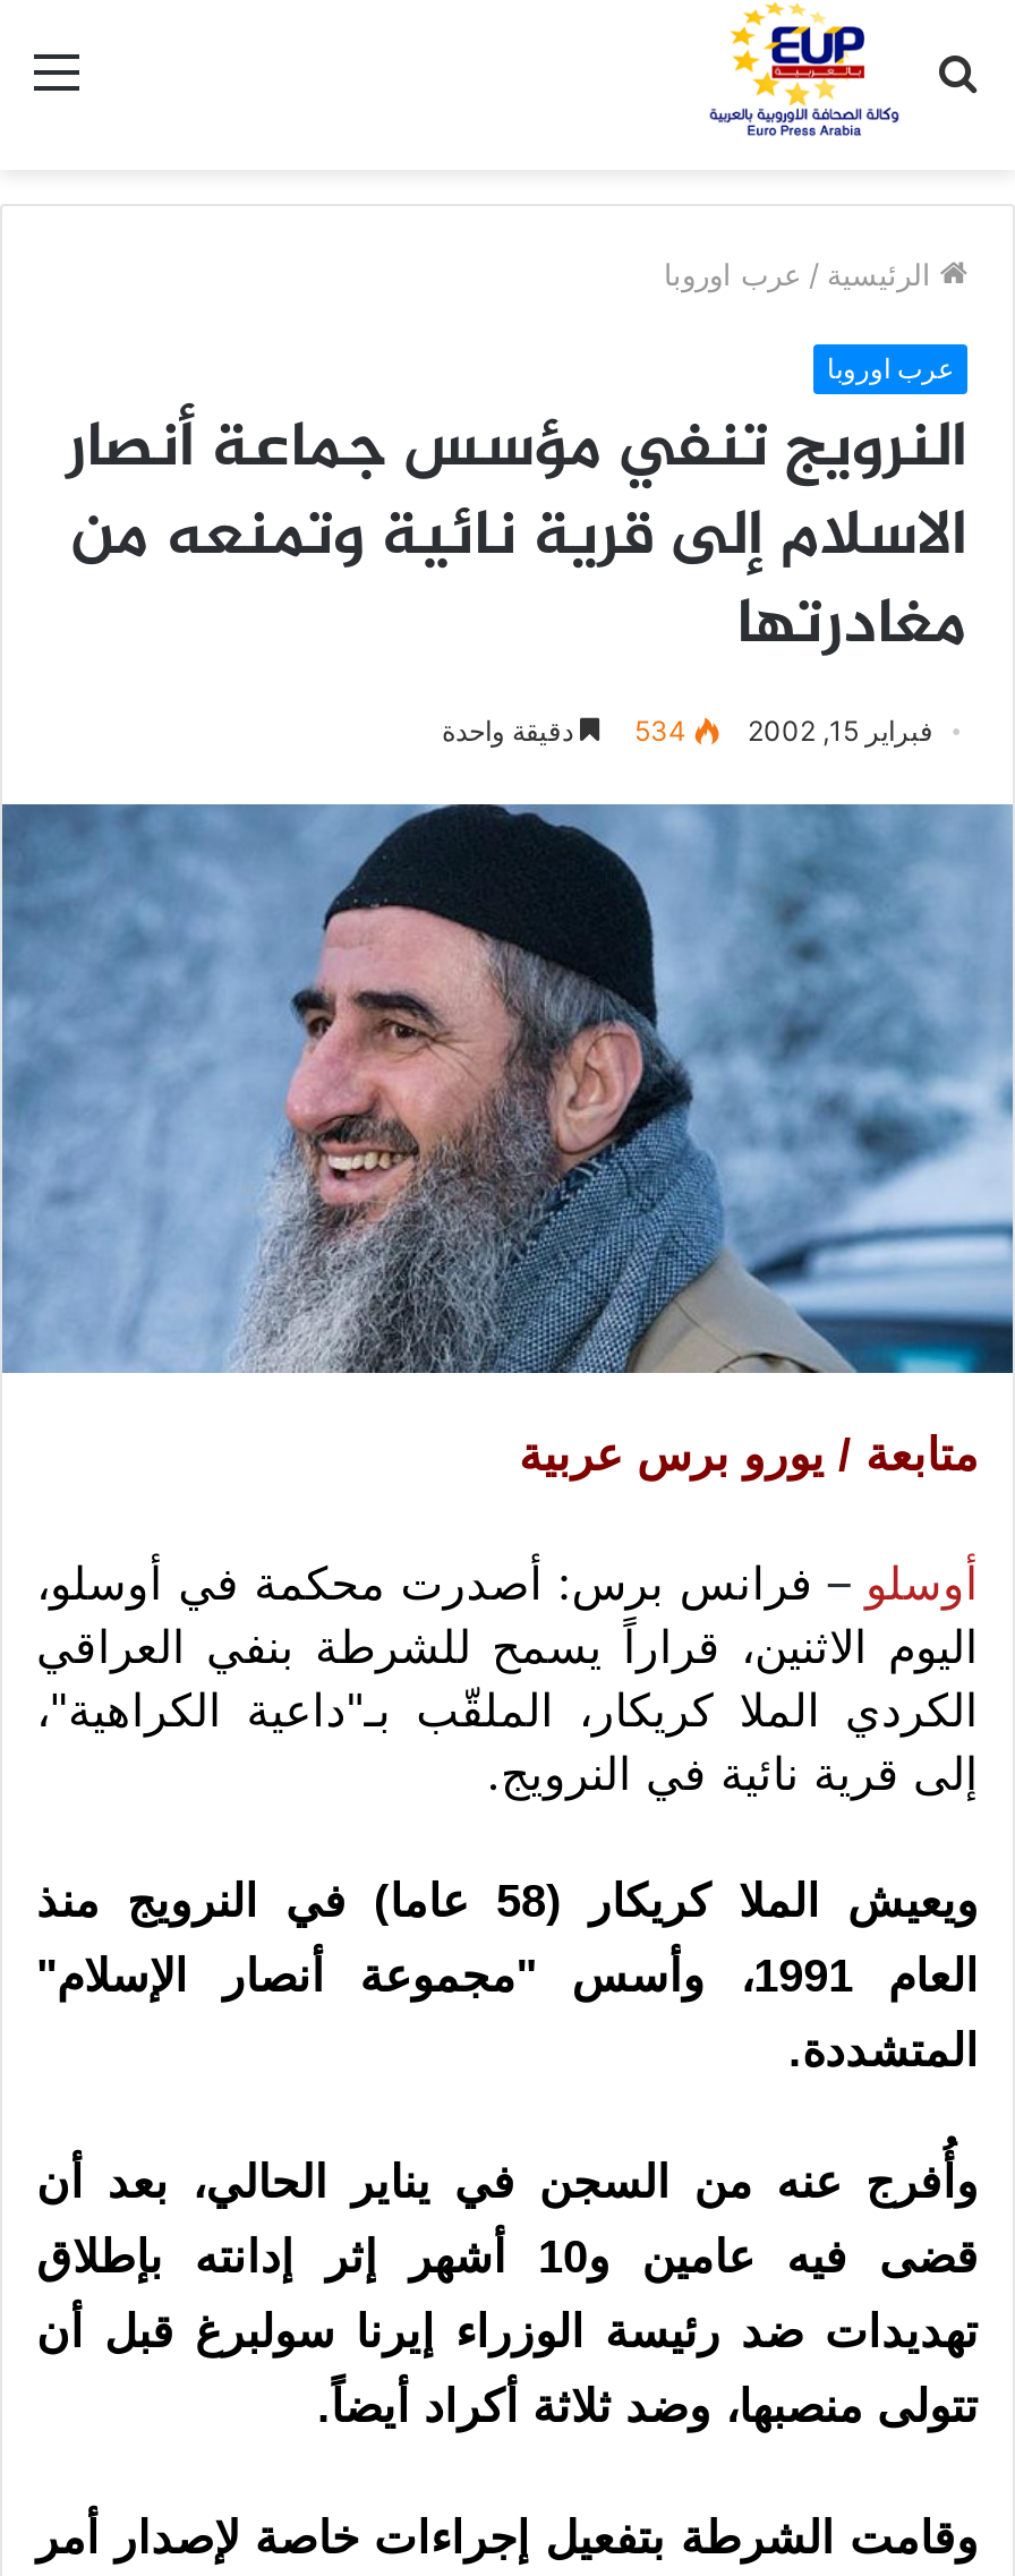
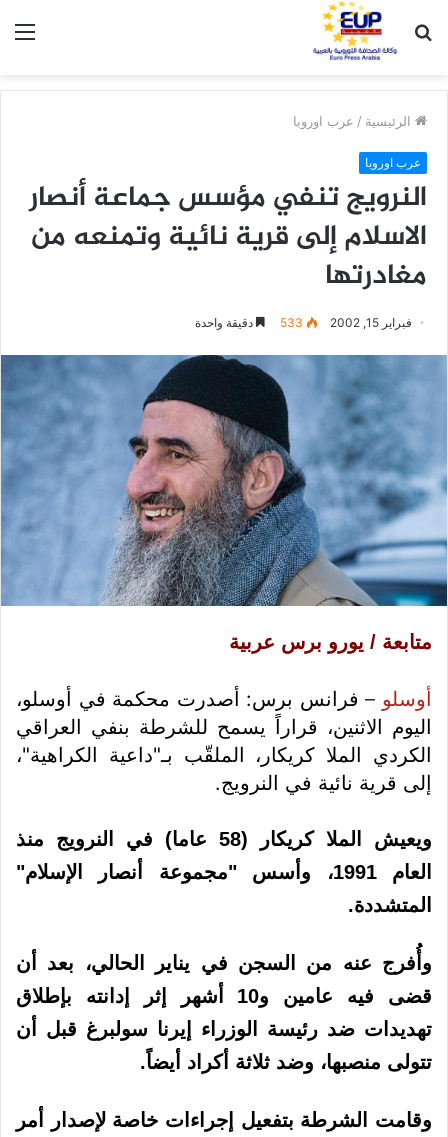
[442,714,686,748] 534 دقيقة واحدة -> [195,315,303,330] 533 دقيقة واحدة

